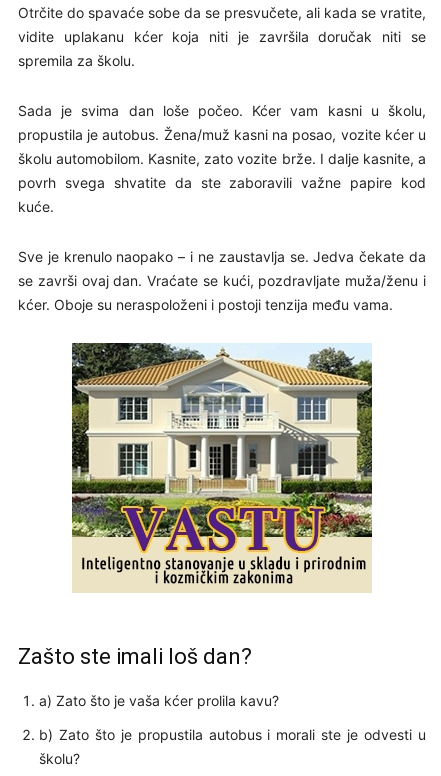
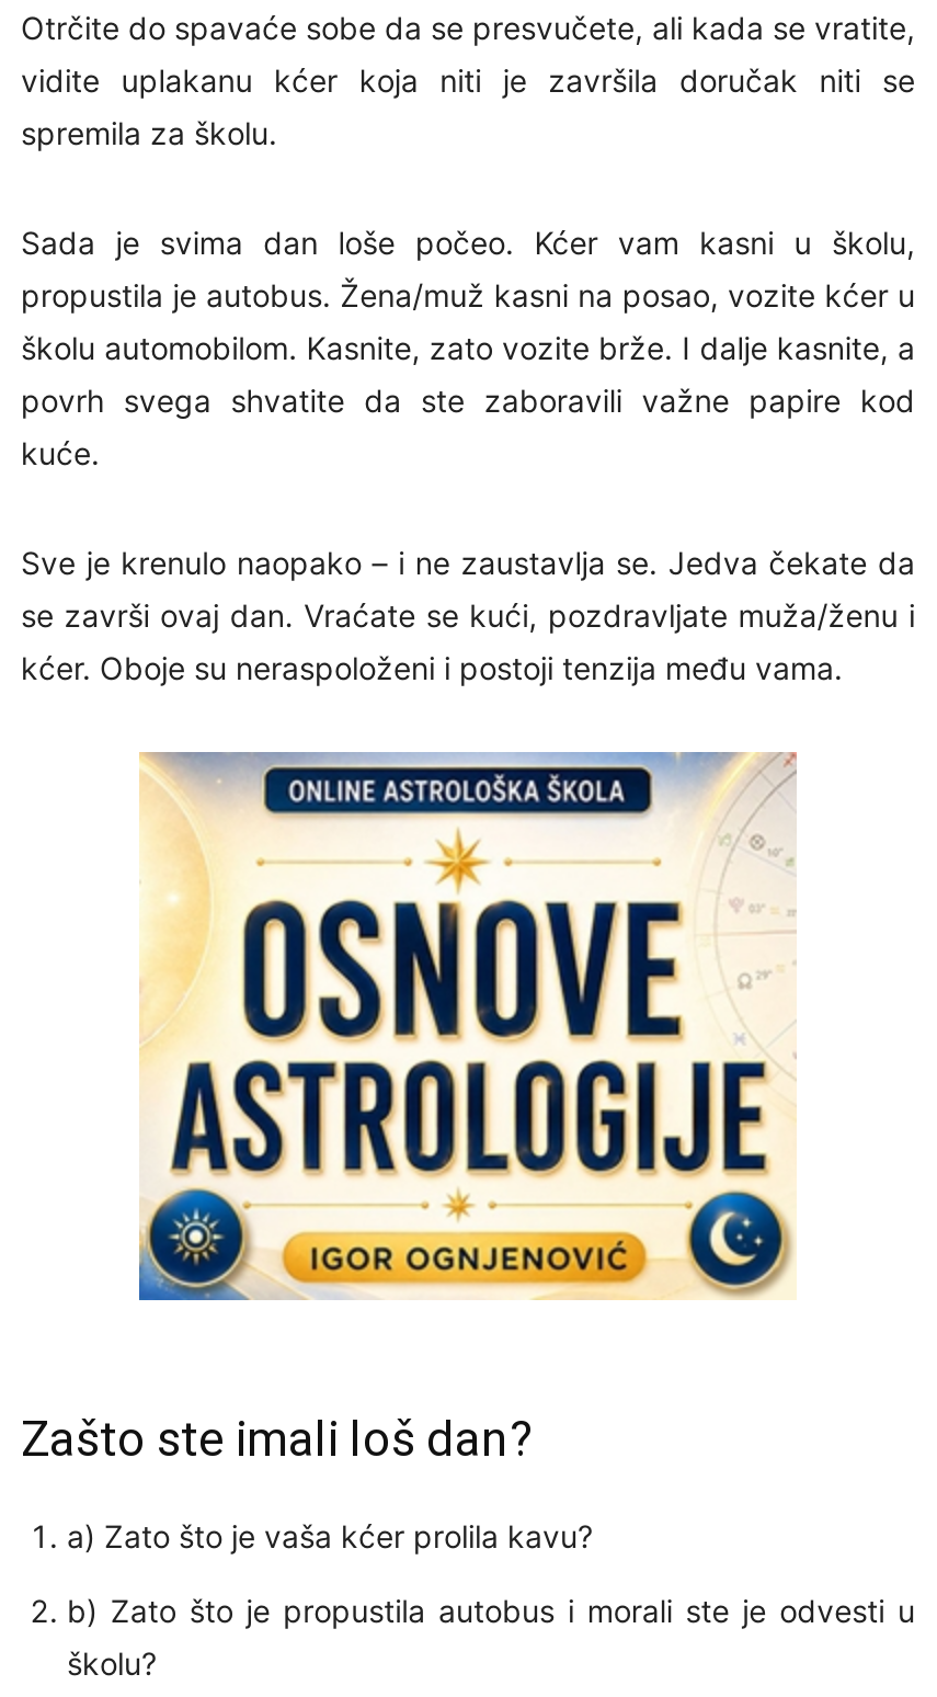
[71,342,373,593] [image] -> [137,750,799,1302] [image]

